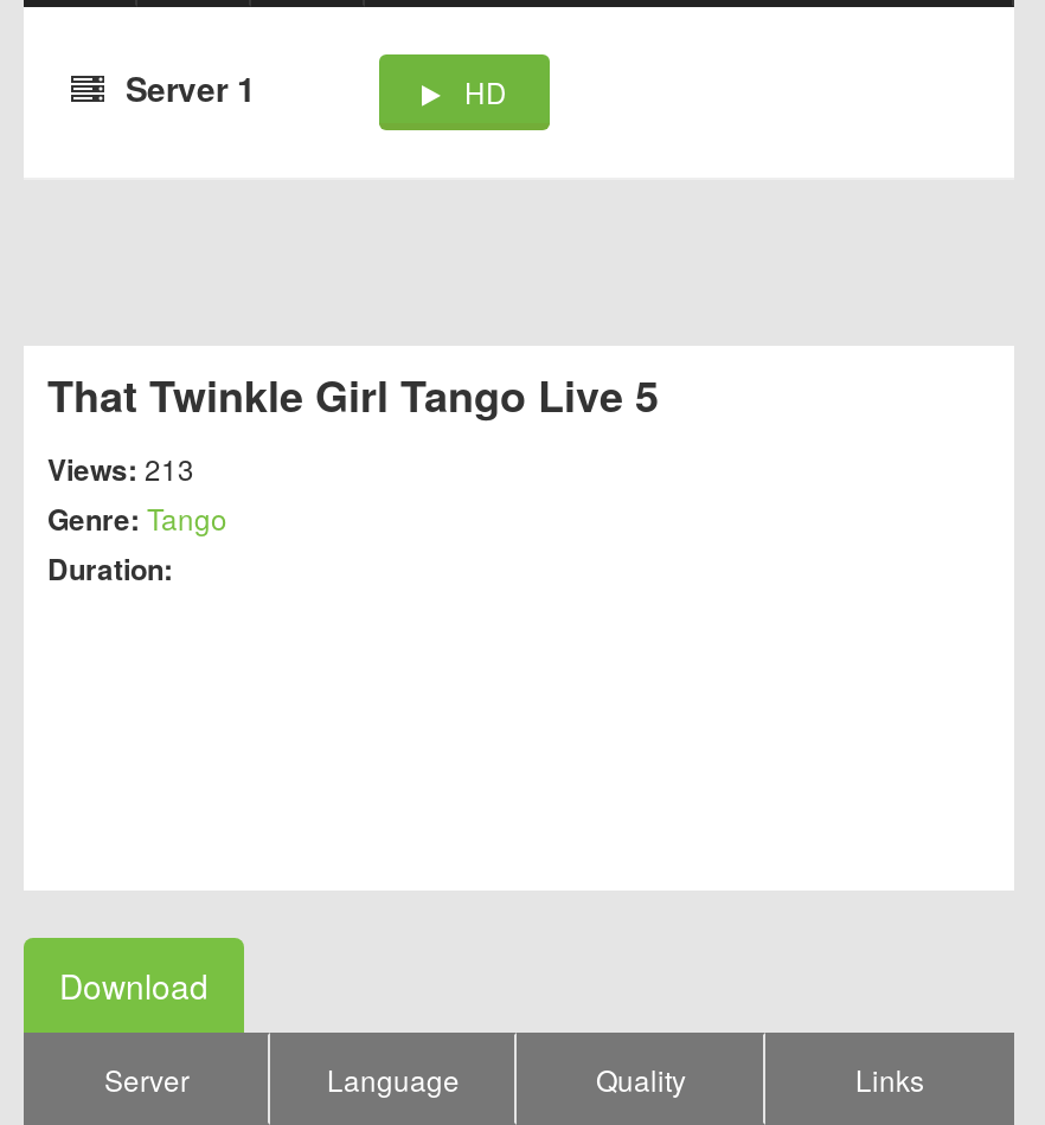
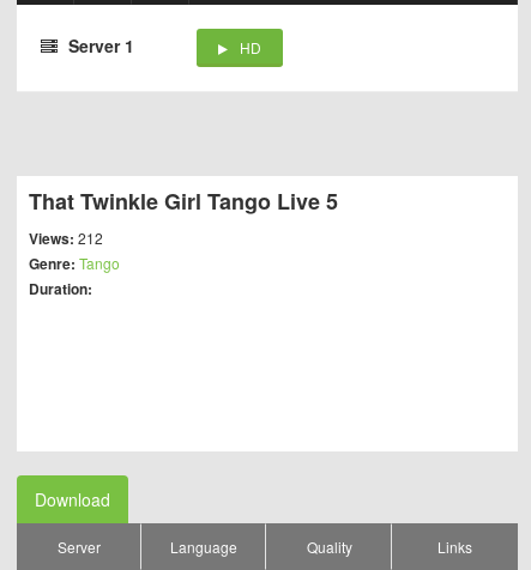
[47,448,194,490] Views: 213 -> [29,228,103,249] Views: 212

